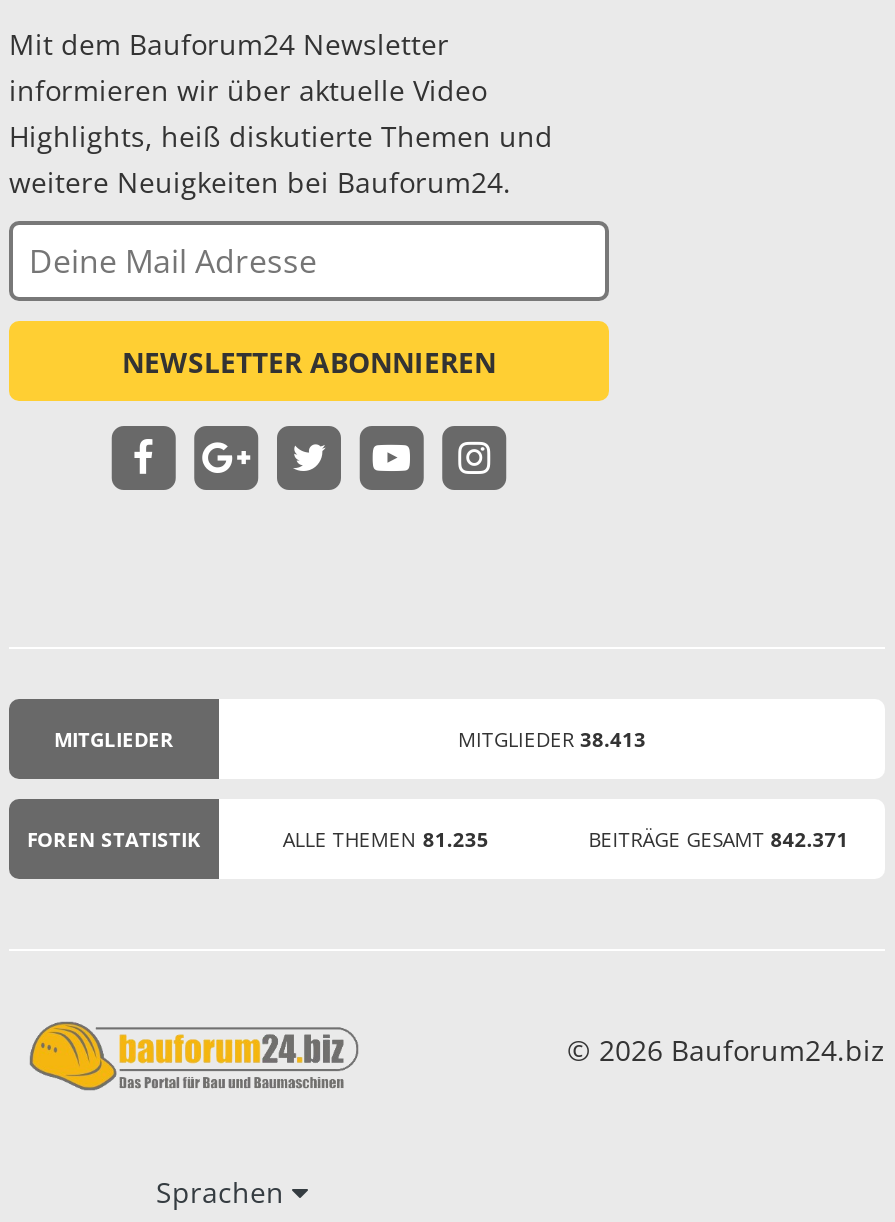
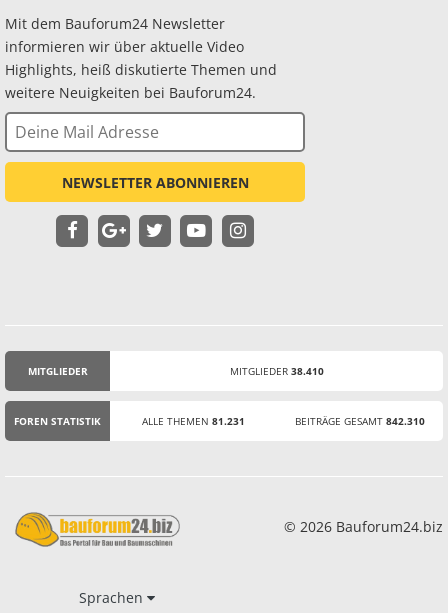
[458,724,646,752] MITGLIEDER 38.413 -> [229,364,323,378] MITGLIEDER 38.410
[283,824,489,852] ALLE THEMEN 81.235 -> [142,414,245,428] ALLE THEMEN 81.231
[589,824,849,852] BEITRÄGE GESAMT 842.371 -> [295,414,425,428] BEITRÄGE GESAMT 842.310

